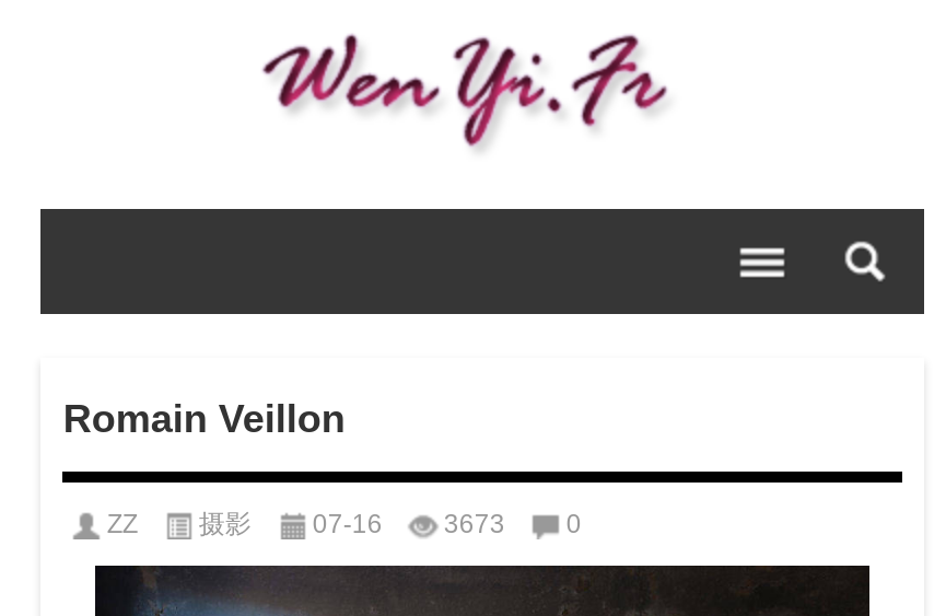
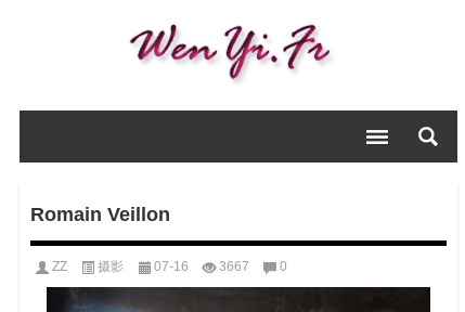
[107,508,582,538] ZZ 摄影 07-16 3673 0 -> [52,258,288,274] ZZ 摄影 07-16 3667 0

